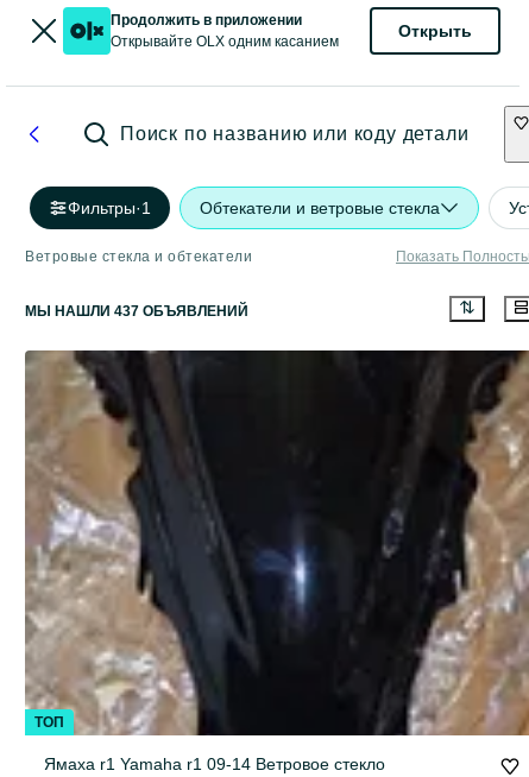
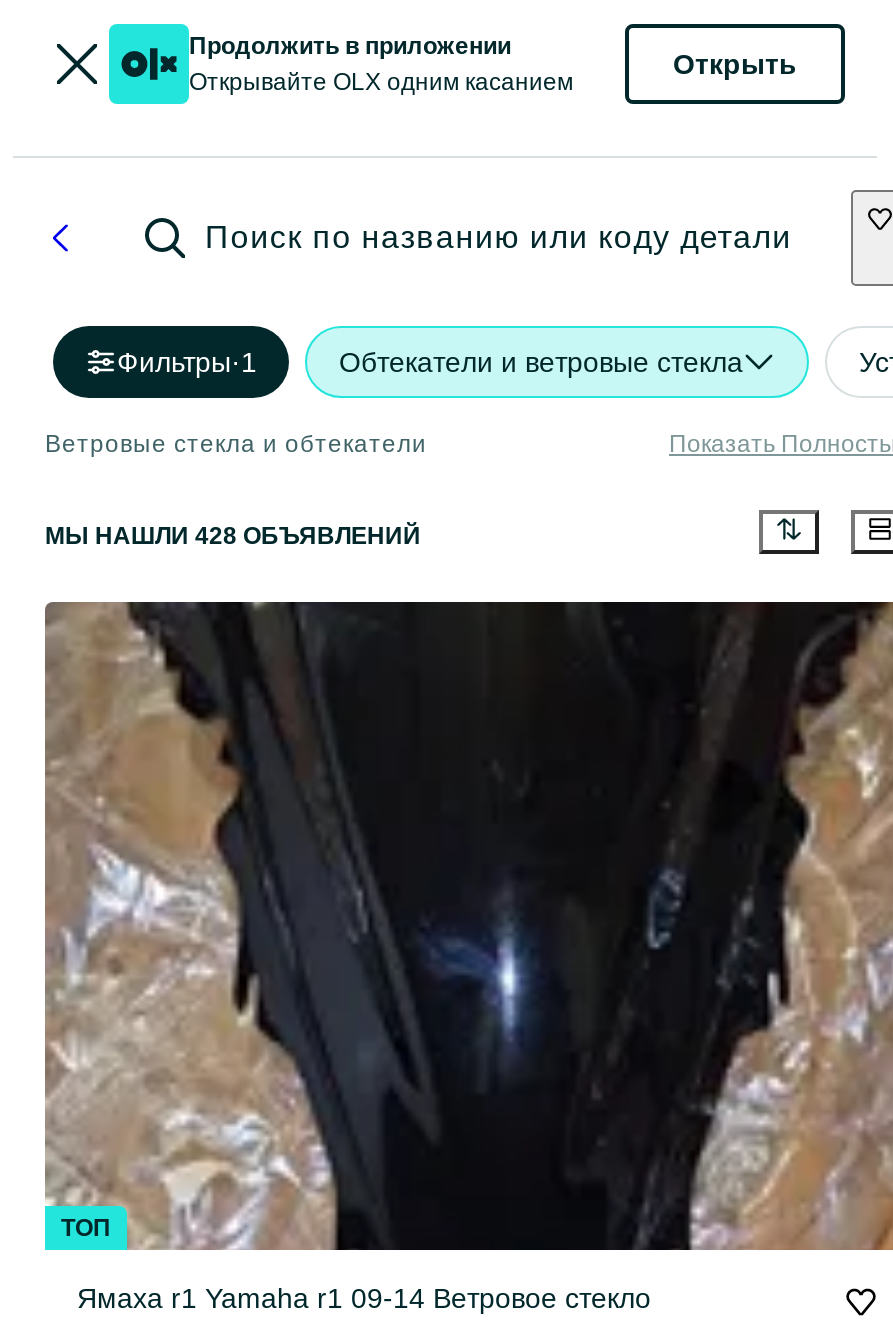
[25,303,248,320] МЫ НАШЛИ 437 ОБЪЯВЛЕНИЙ -> [45,523,421,551] МЫ НАШЛИ 428 ОБЪЯВЛЕНИЙ

